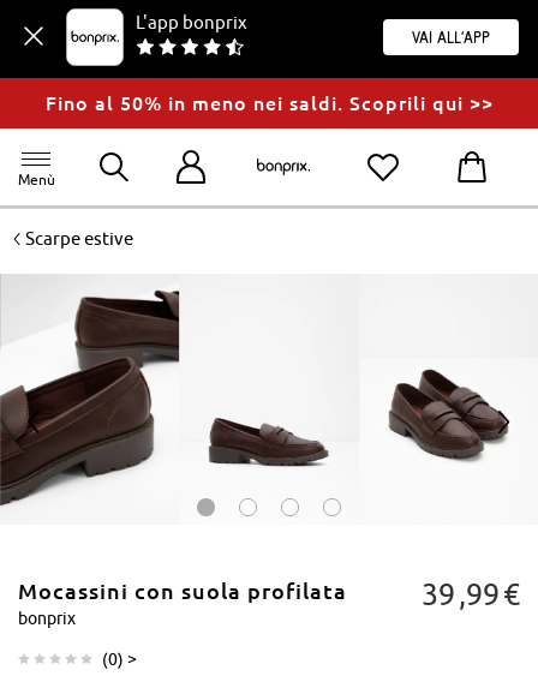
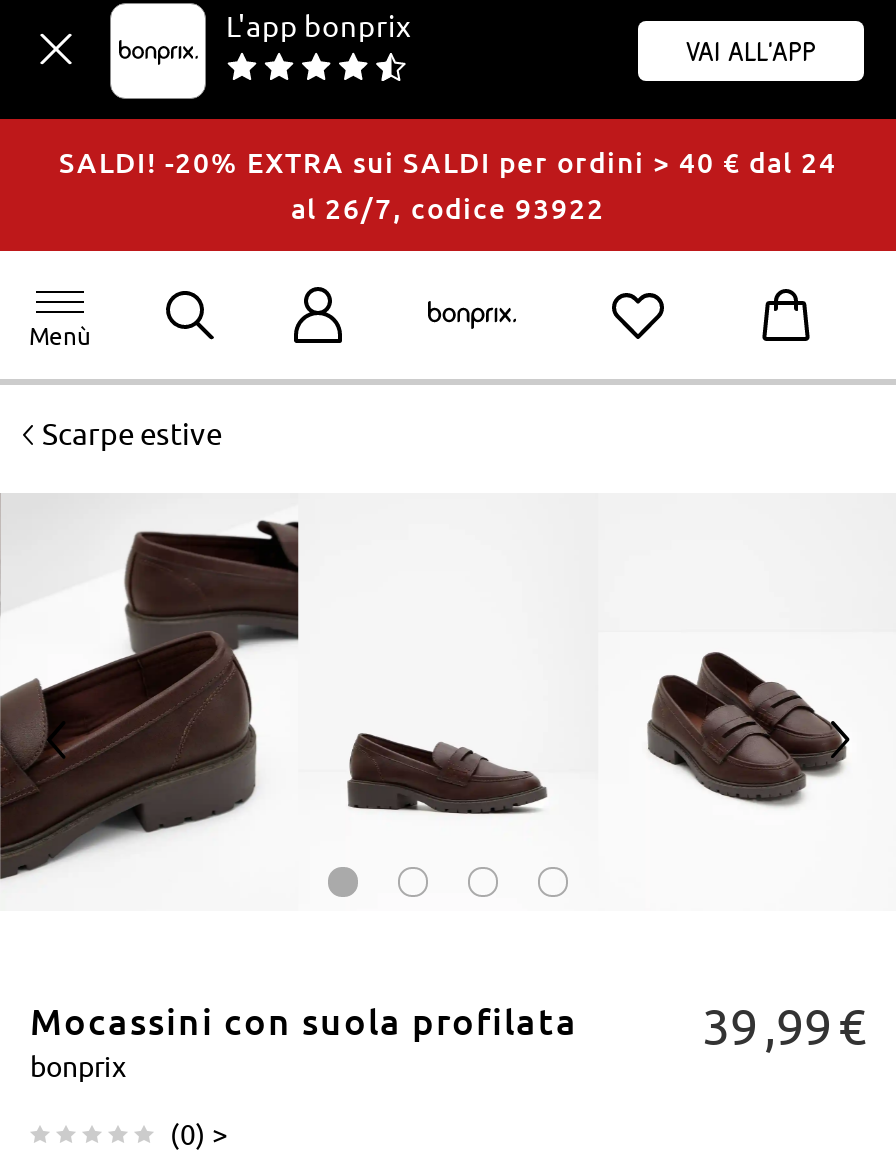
[45,92,493,114] Fino al 50% in meno nei saldi. Scoprili qui >> -> [59,147,837,225] SALDI! -20% EXTRA sui SALDI per ordini > 40 € dal 24 | al 26/7, codice 93922

